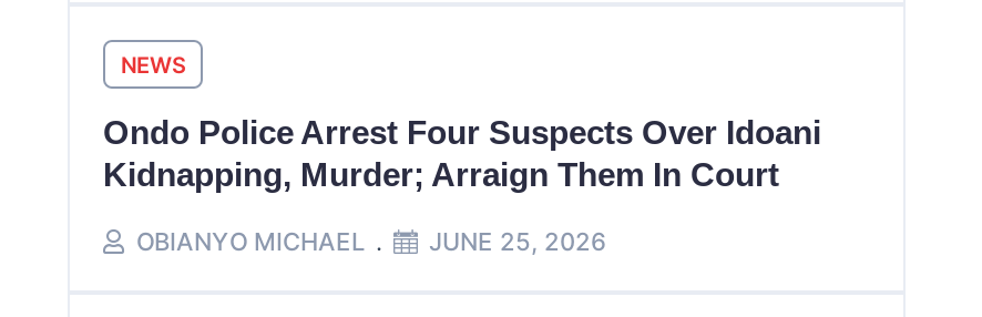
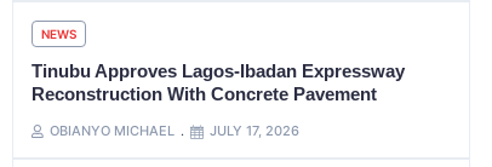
[103,112,821,192] Ondo Police Arrest Four Suspects Over Idoani | Kidnapping, Murder; Arraign Them In Court -> [32,61,405,105] Tinubu Approves Lagos-Ibadan Expressway | Reconstruction With Concrete Pavement
[429,225,606,256] JUNE 25, 2026 -> [210,123,299,140] JULY 17, 2026

